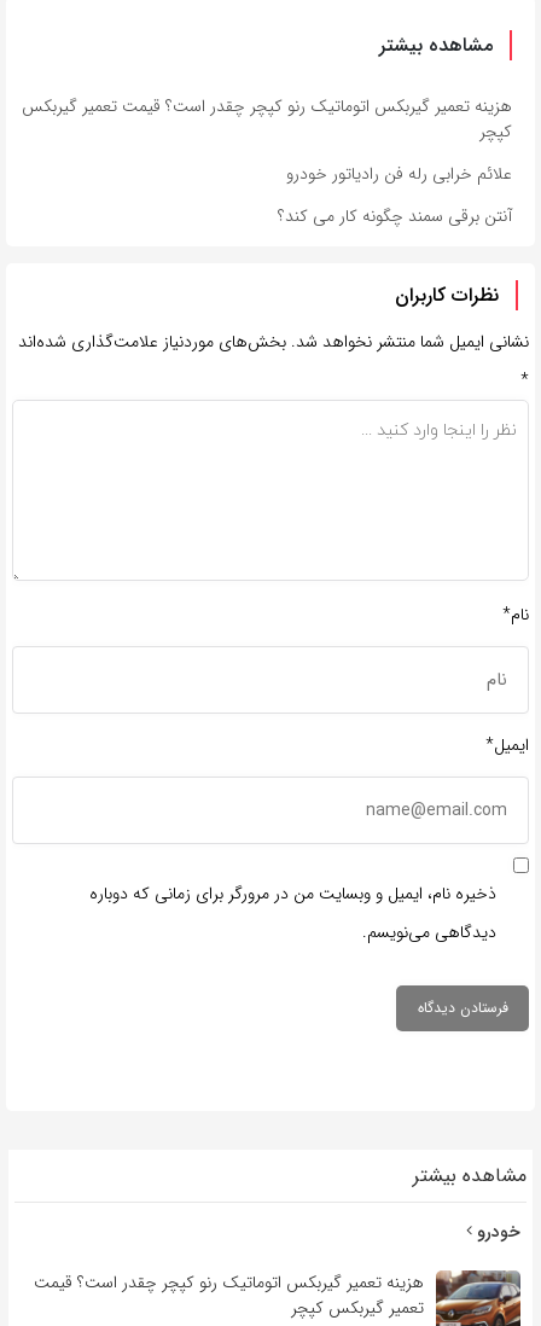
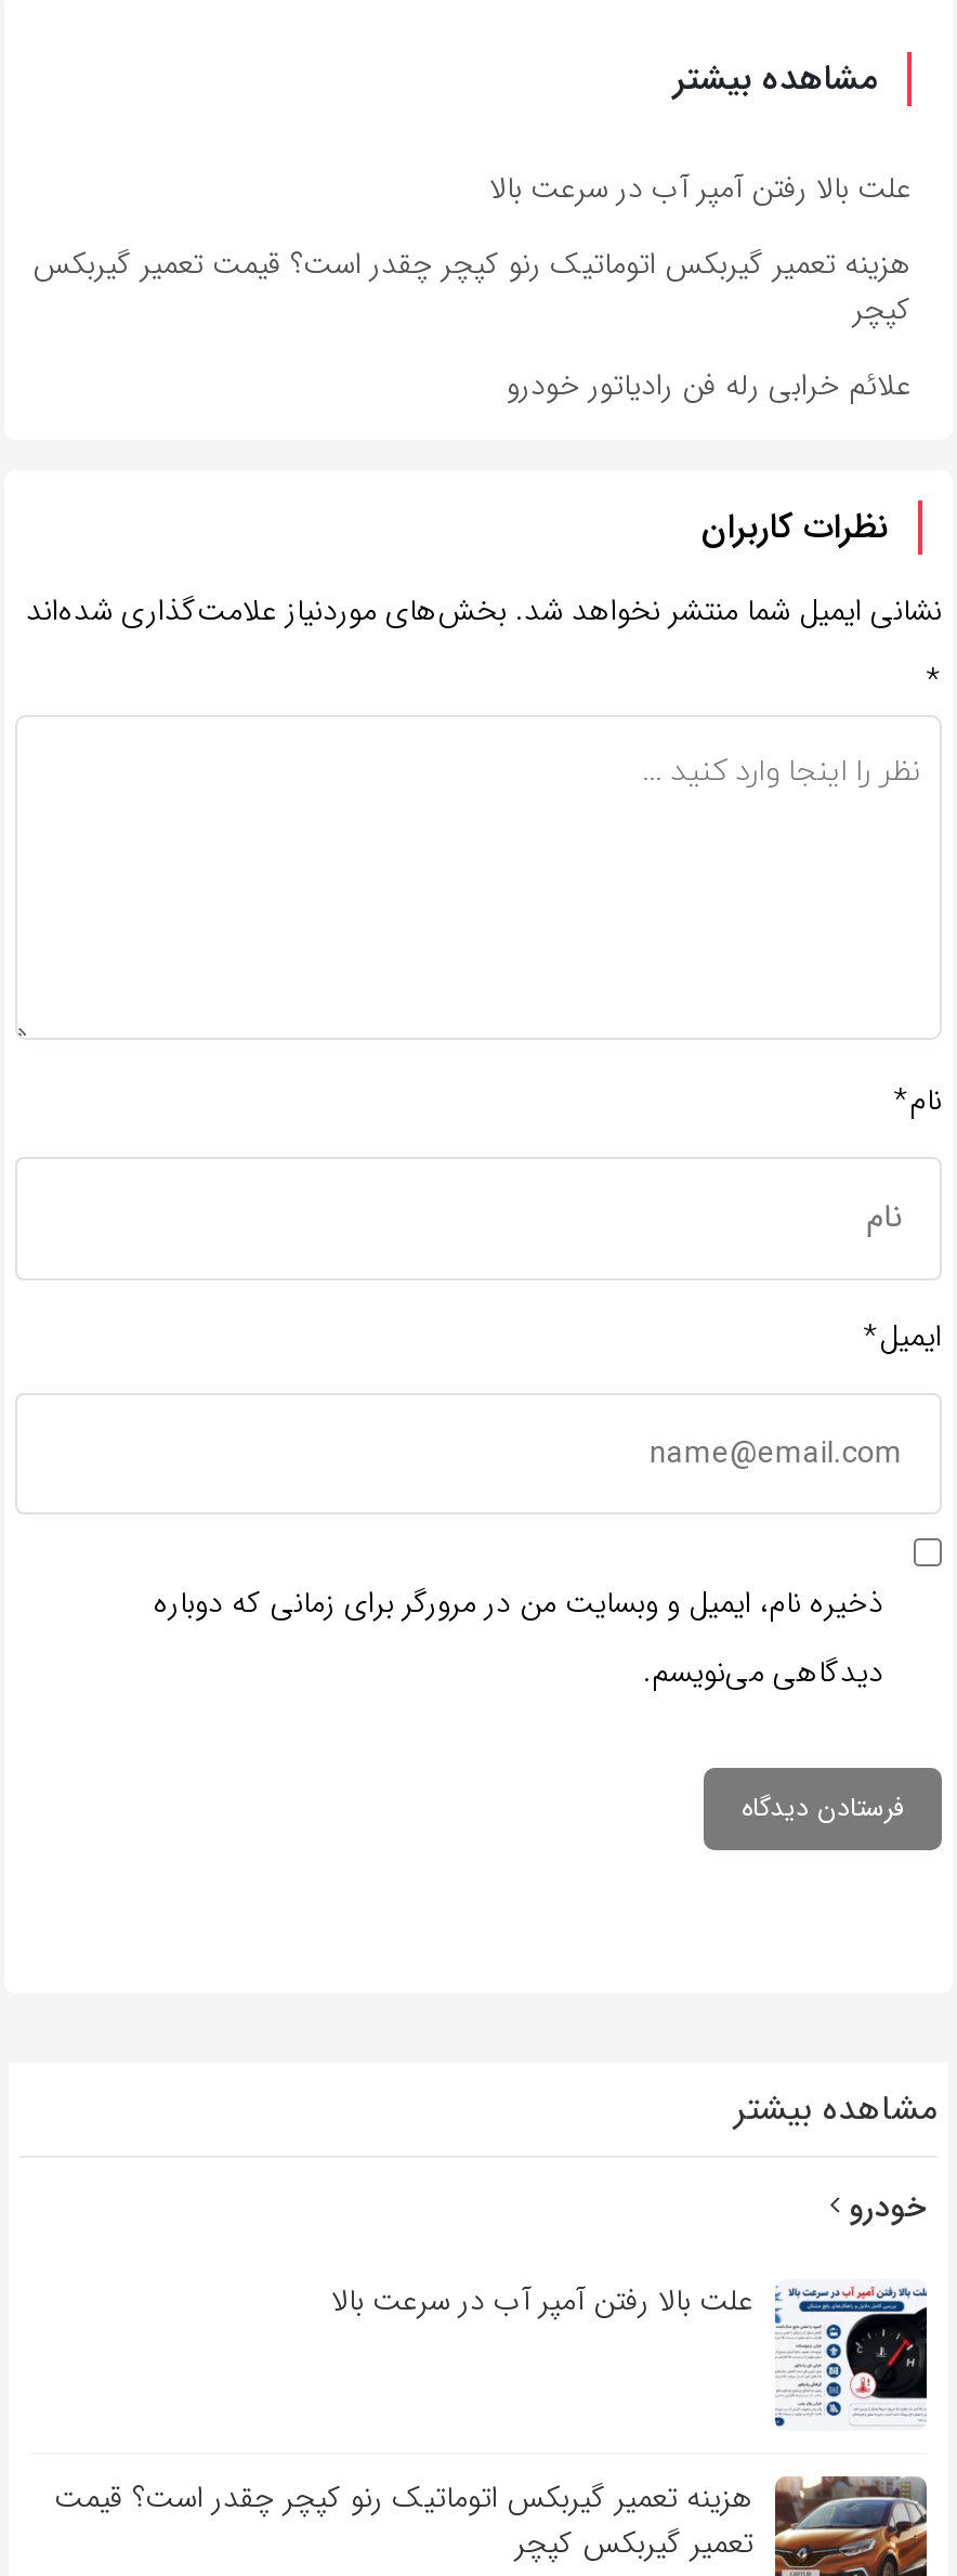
none -> [489,166,912,214] علت بالا رفتن آمپر آب در سرعت بالا
[278,202,512,229] آنتن برقی سمند چگونه کار می کند؟ -> none
none -> [331,2277,929,2429] [image] | علت بالا رفتن آمپر آب در سرعت بالا

